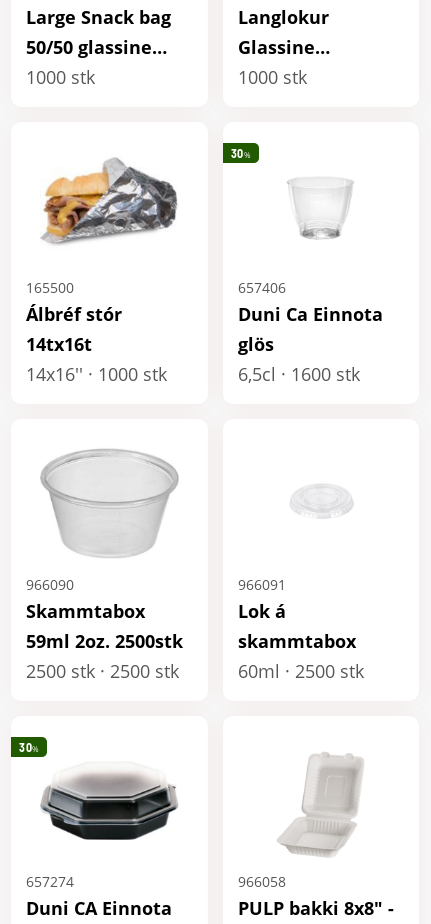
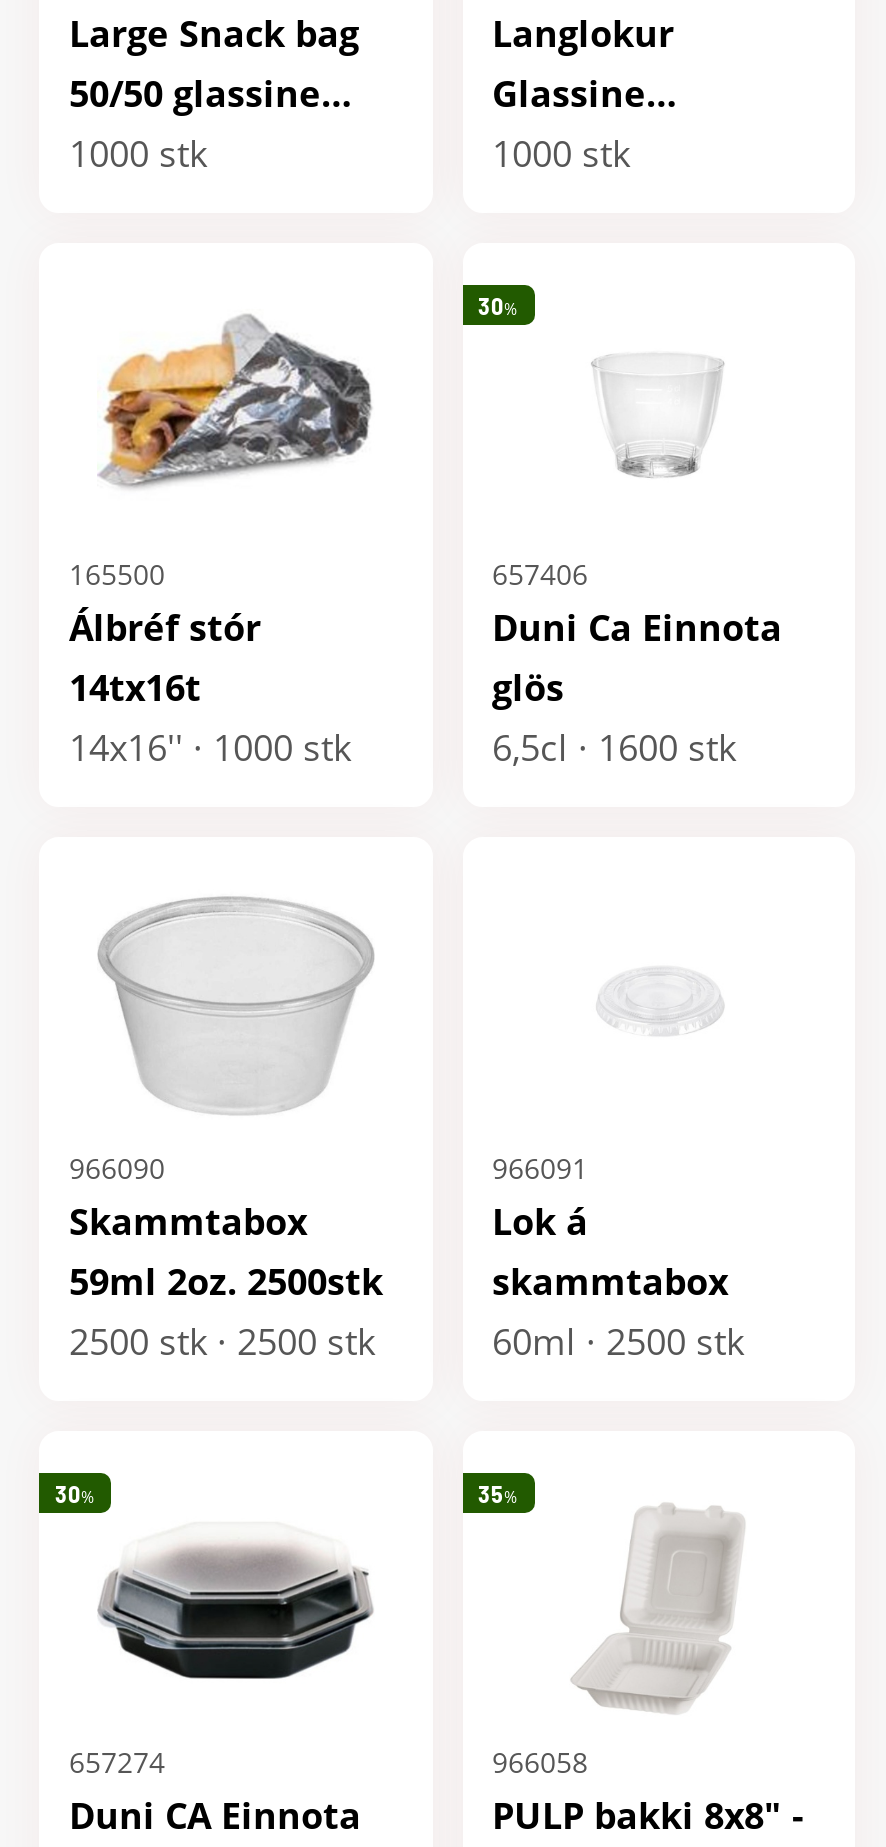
none -> [478,1479,518,1507] 35%

